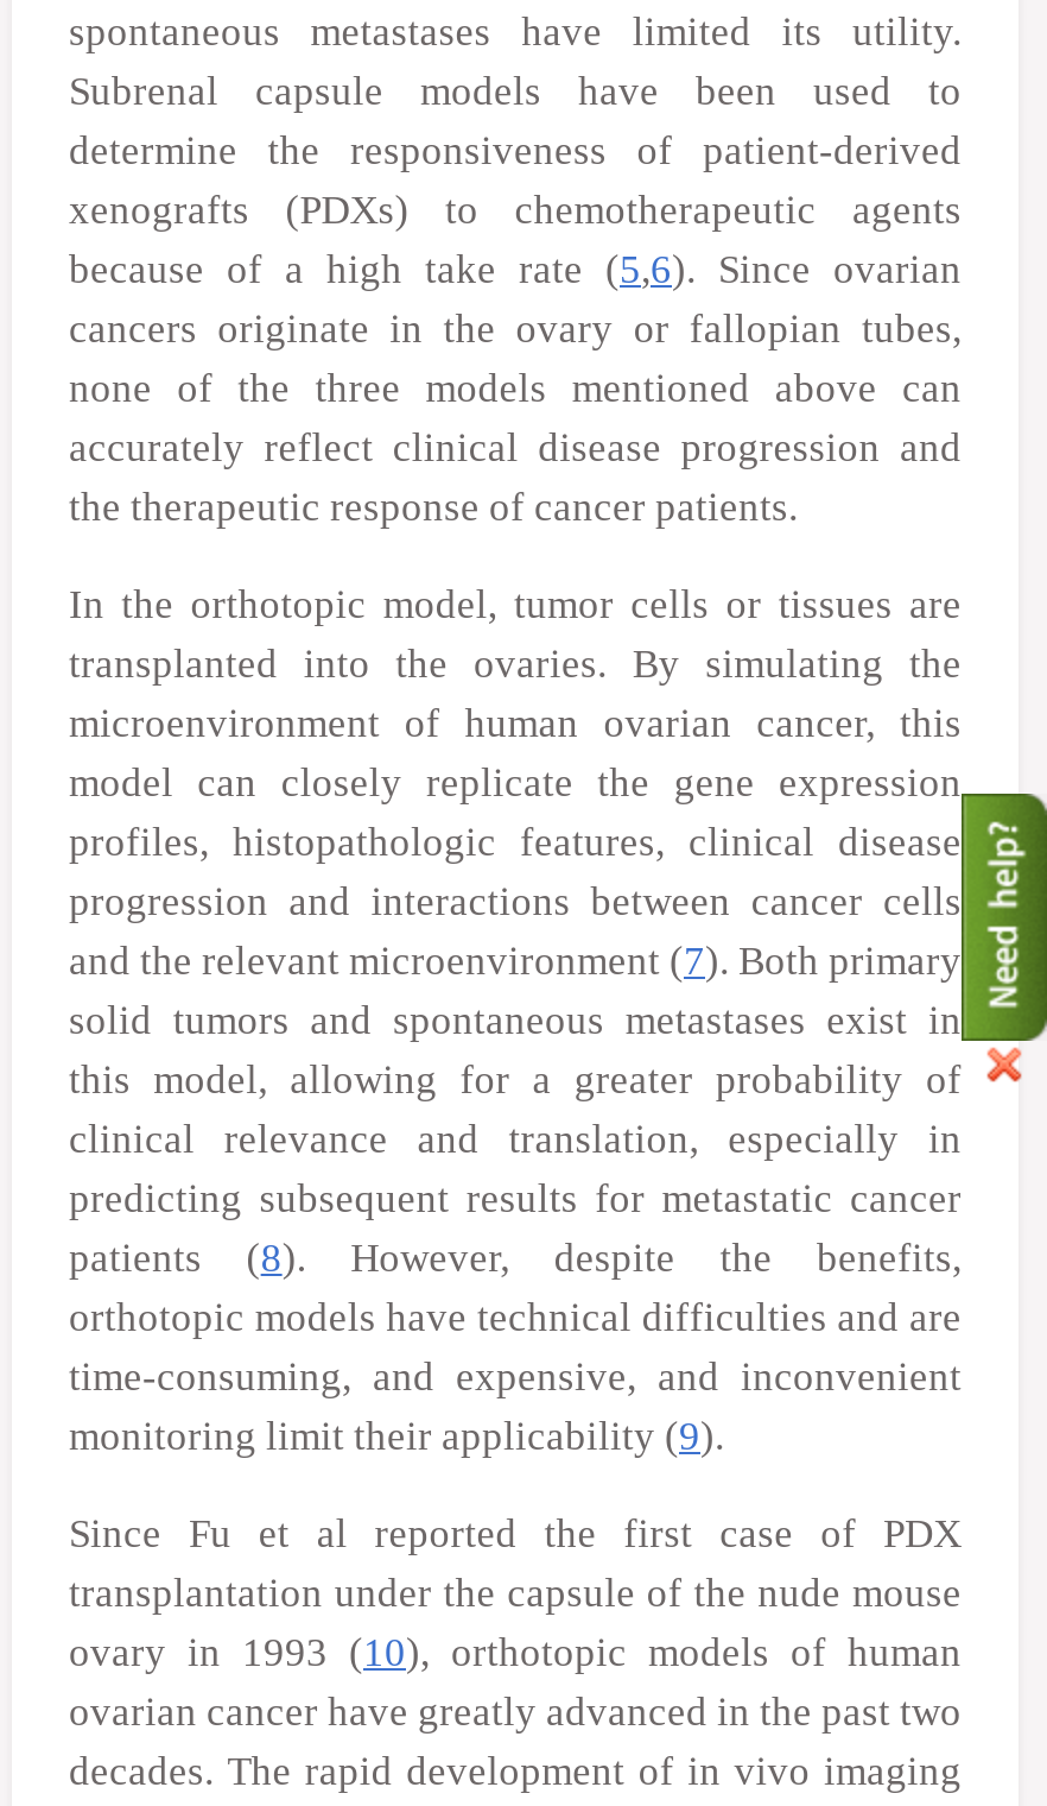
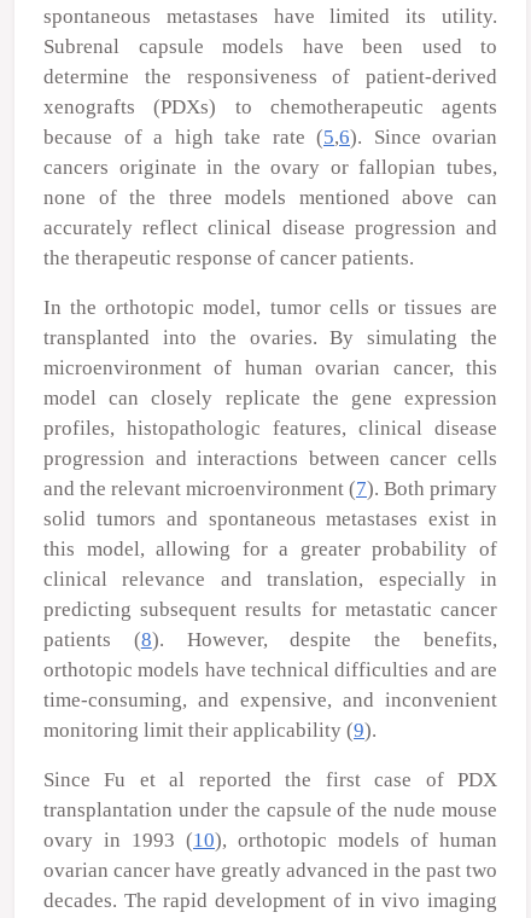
[959,791,1040,1084] [image] -> none

